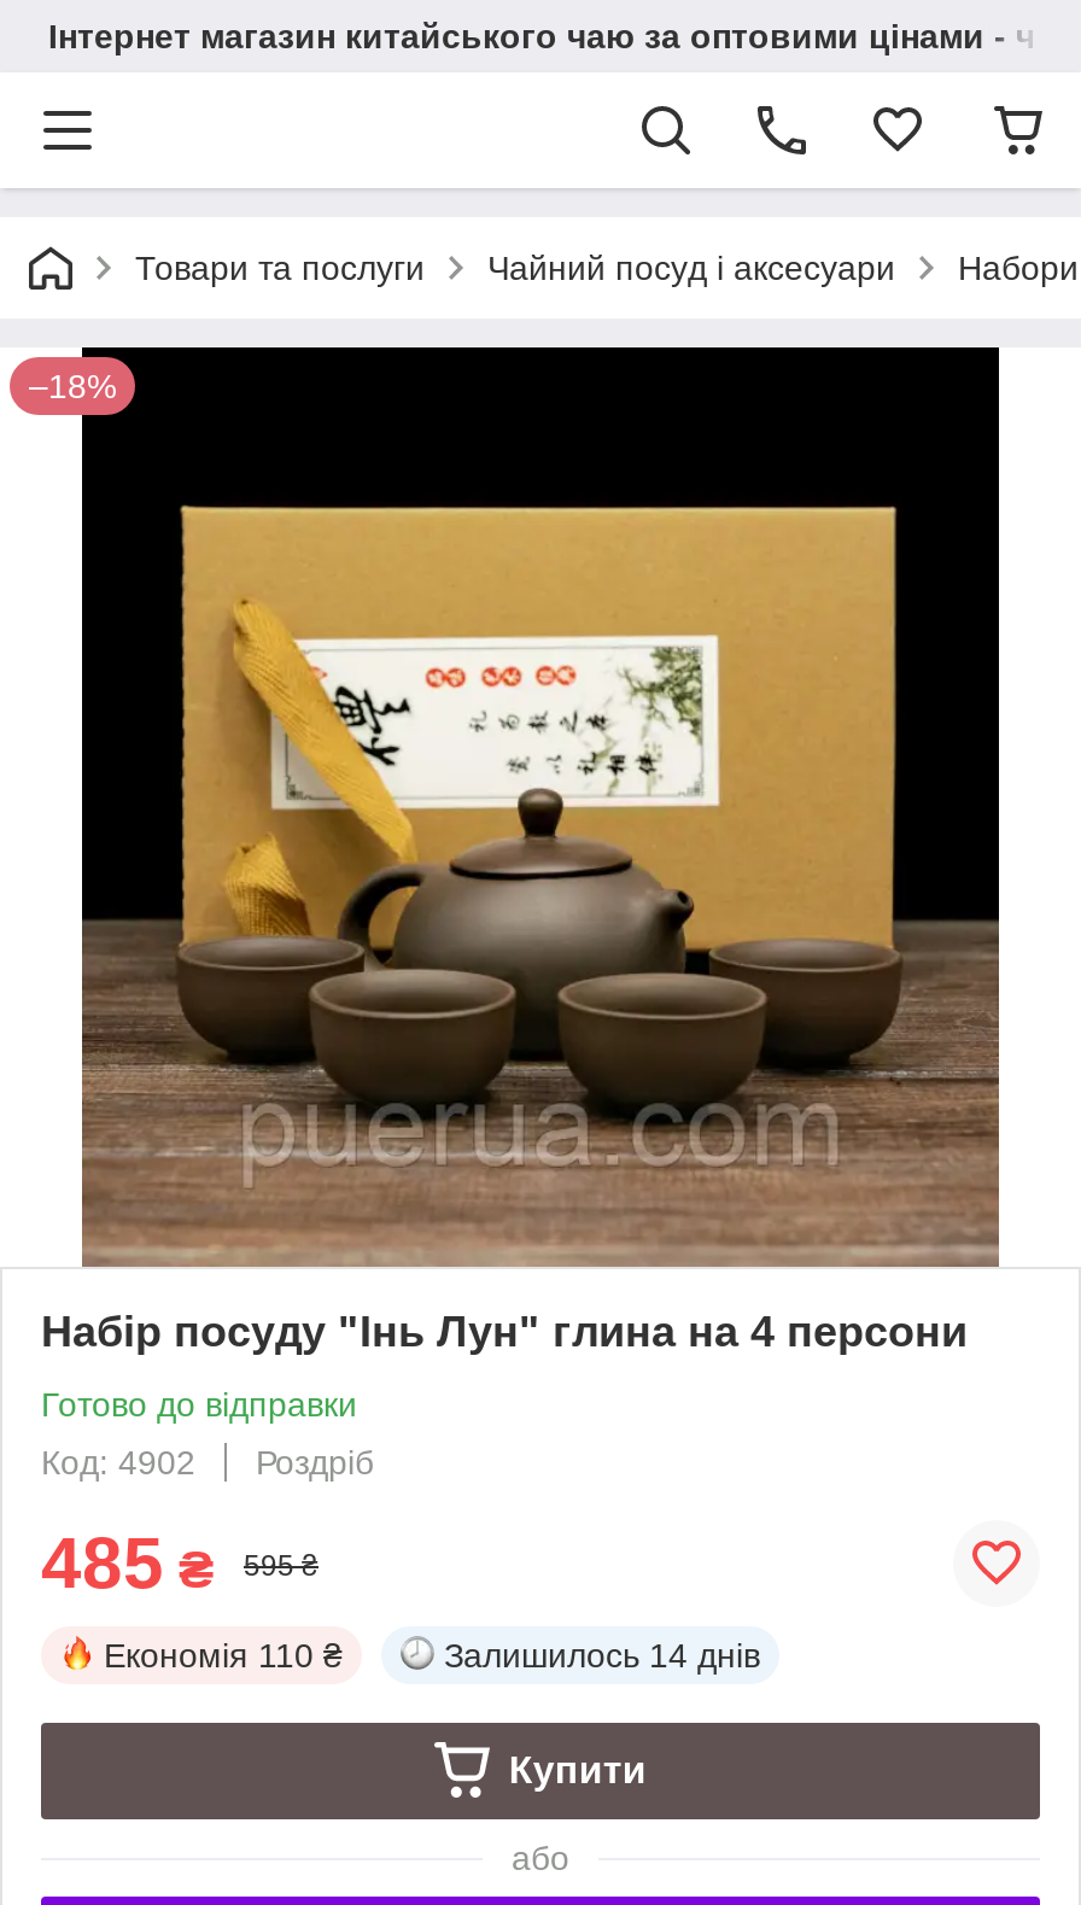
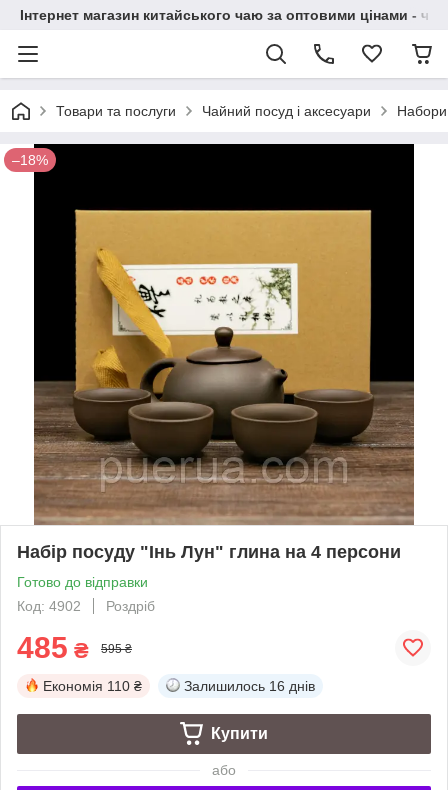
[444,1635,760,1674] Залишилось 14 днів -> [184,678,315,694] Залишилось 16 днів

